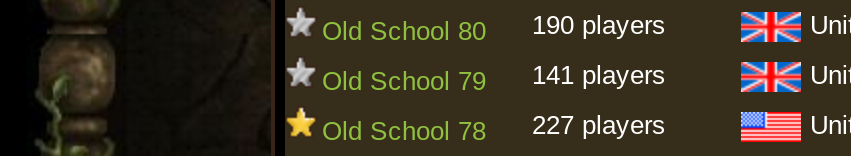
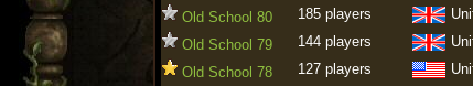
[322,10,666,46] Old School 80 190 players -> [181,6,371,25] Old School 80 185 players
[322,60,666,96] Old School 79 141 players -> [181,33,371,53] Old School 79 144 players
[322,110,666,146] Old School 78 227 players -> [181,61,371,80] Old School 78 127 players

